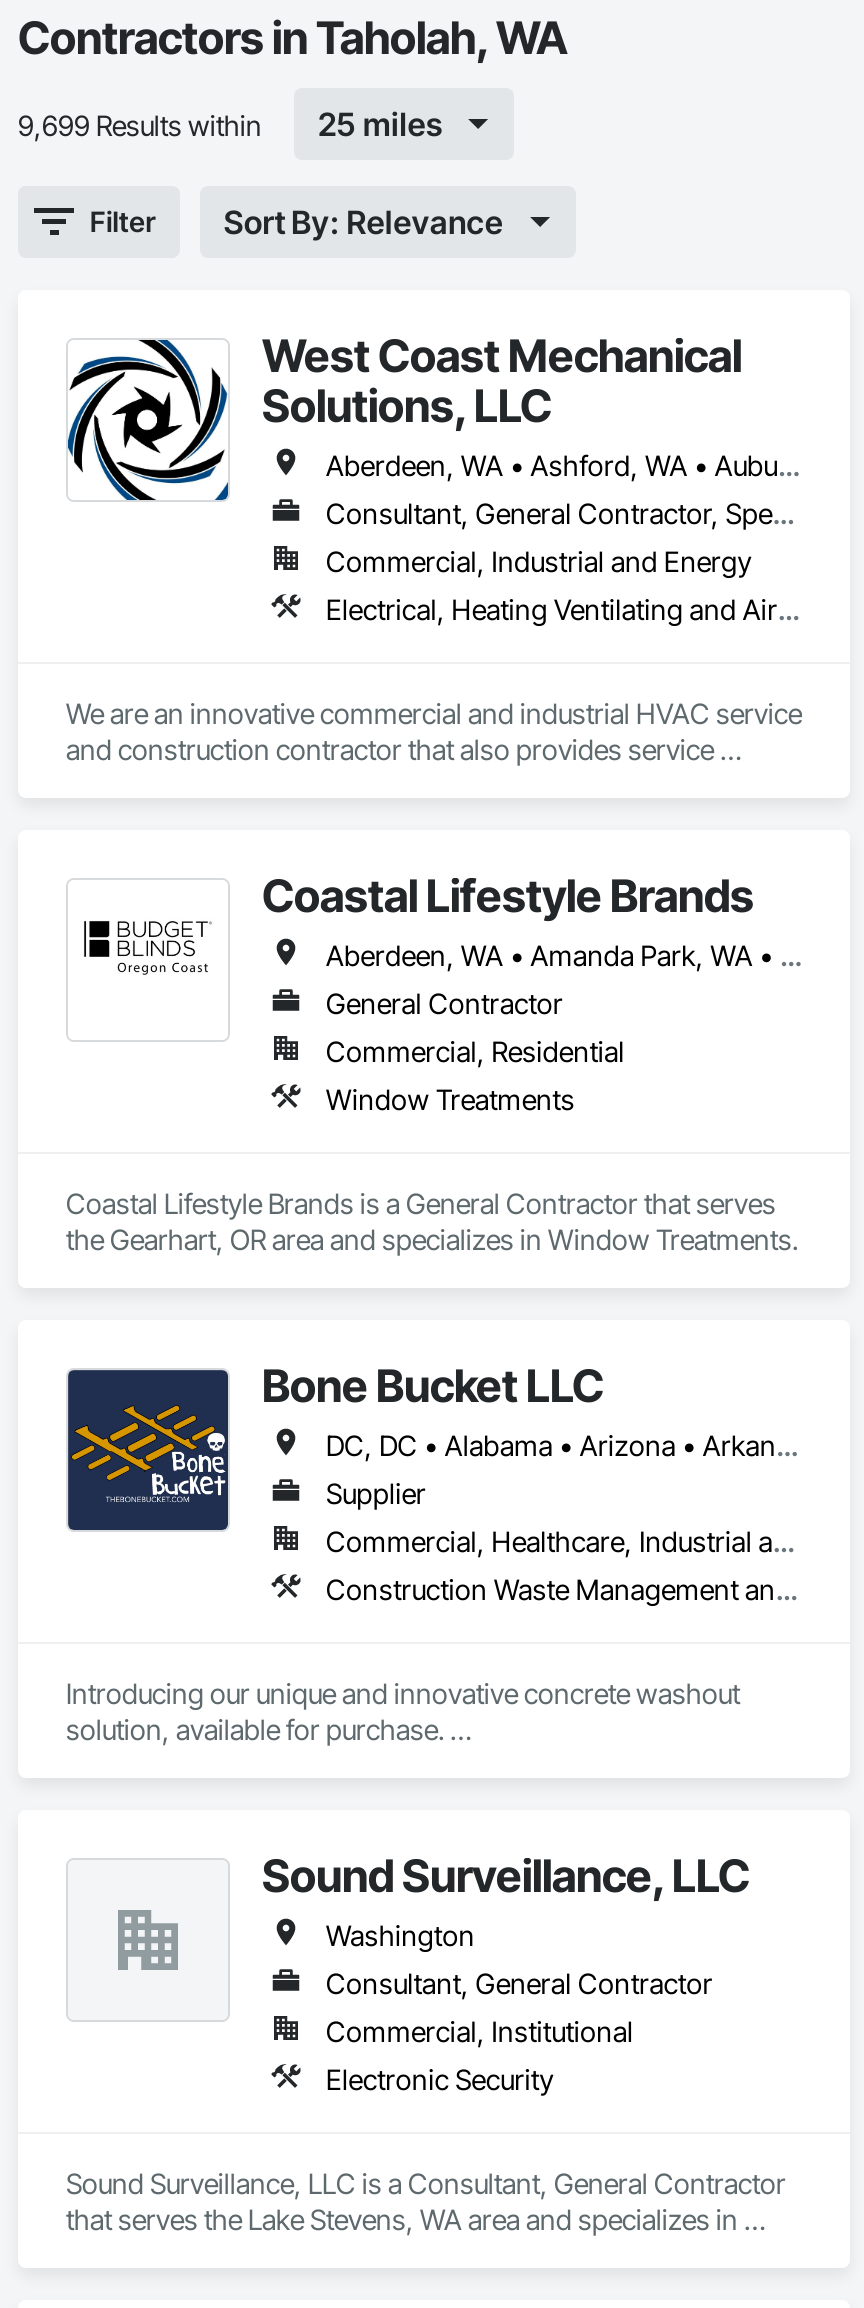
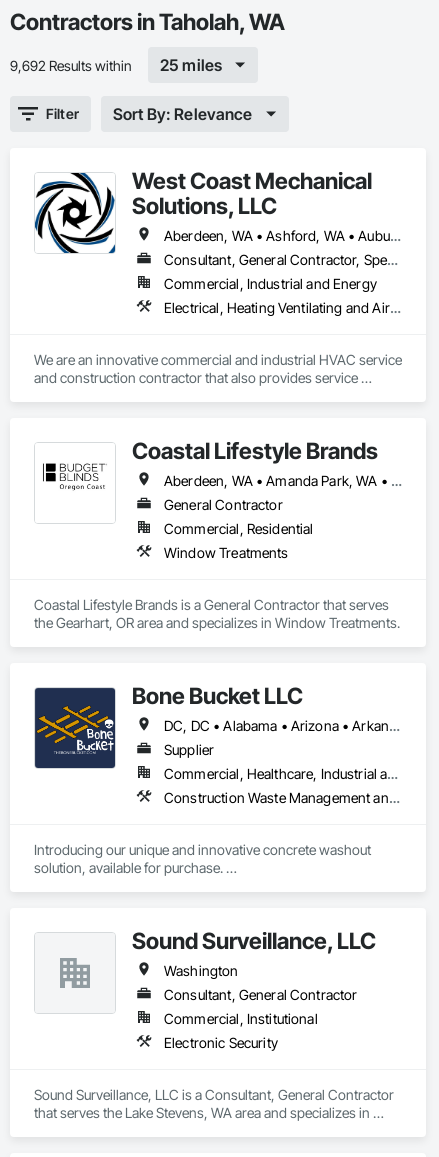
[18,107,262,141] 9,699 Results within -> [10,56,132,73] 9,692 Results within

